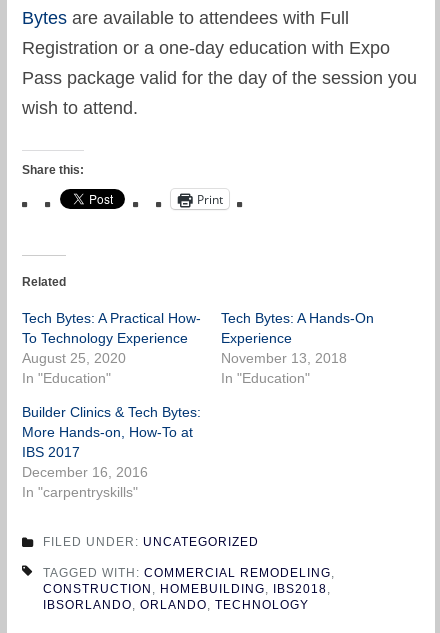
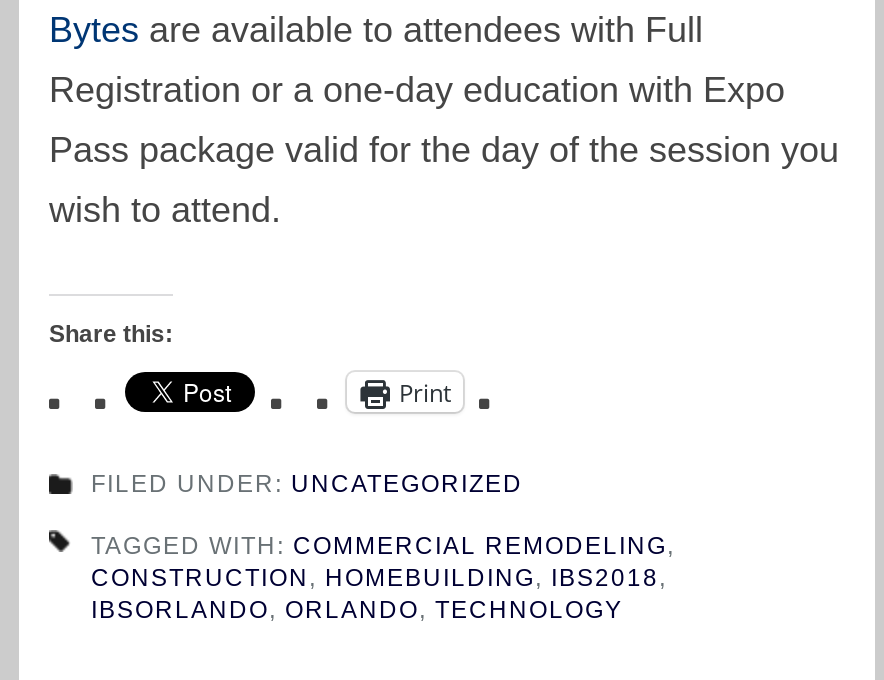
[22,275,201,386] Related | Tech Bytes: A Practical How- | To Technology Experience | August 25, 2020 | In "Education" -> none
[22,310,374,500] Tech Bytes: A Hands-On | Experience | November 13, 2018 | In "Education" | Builder Clinics & Tech Bytes: | More Hands-on, How-To at | IBS 2017 | December 16, 2016 | In "carpentryskills" -> none

